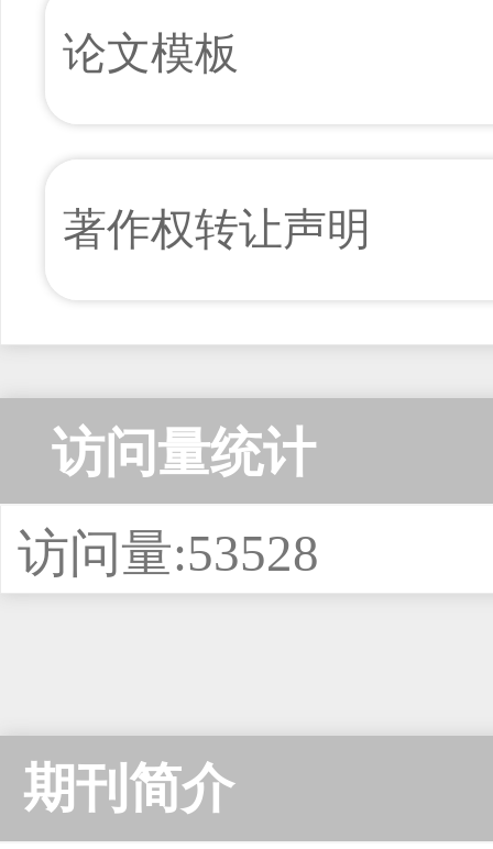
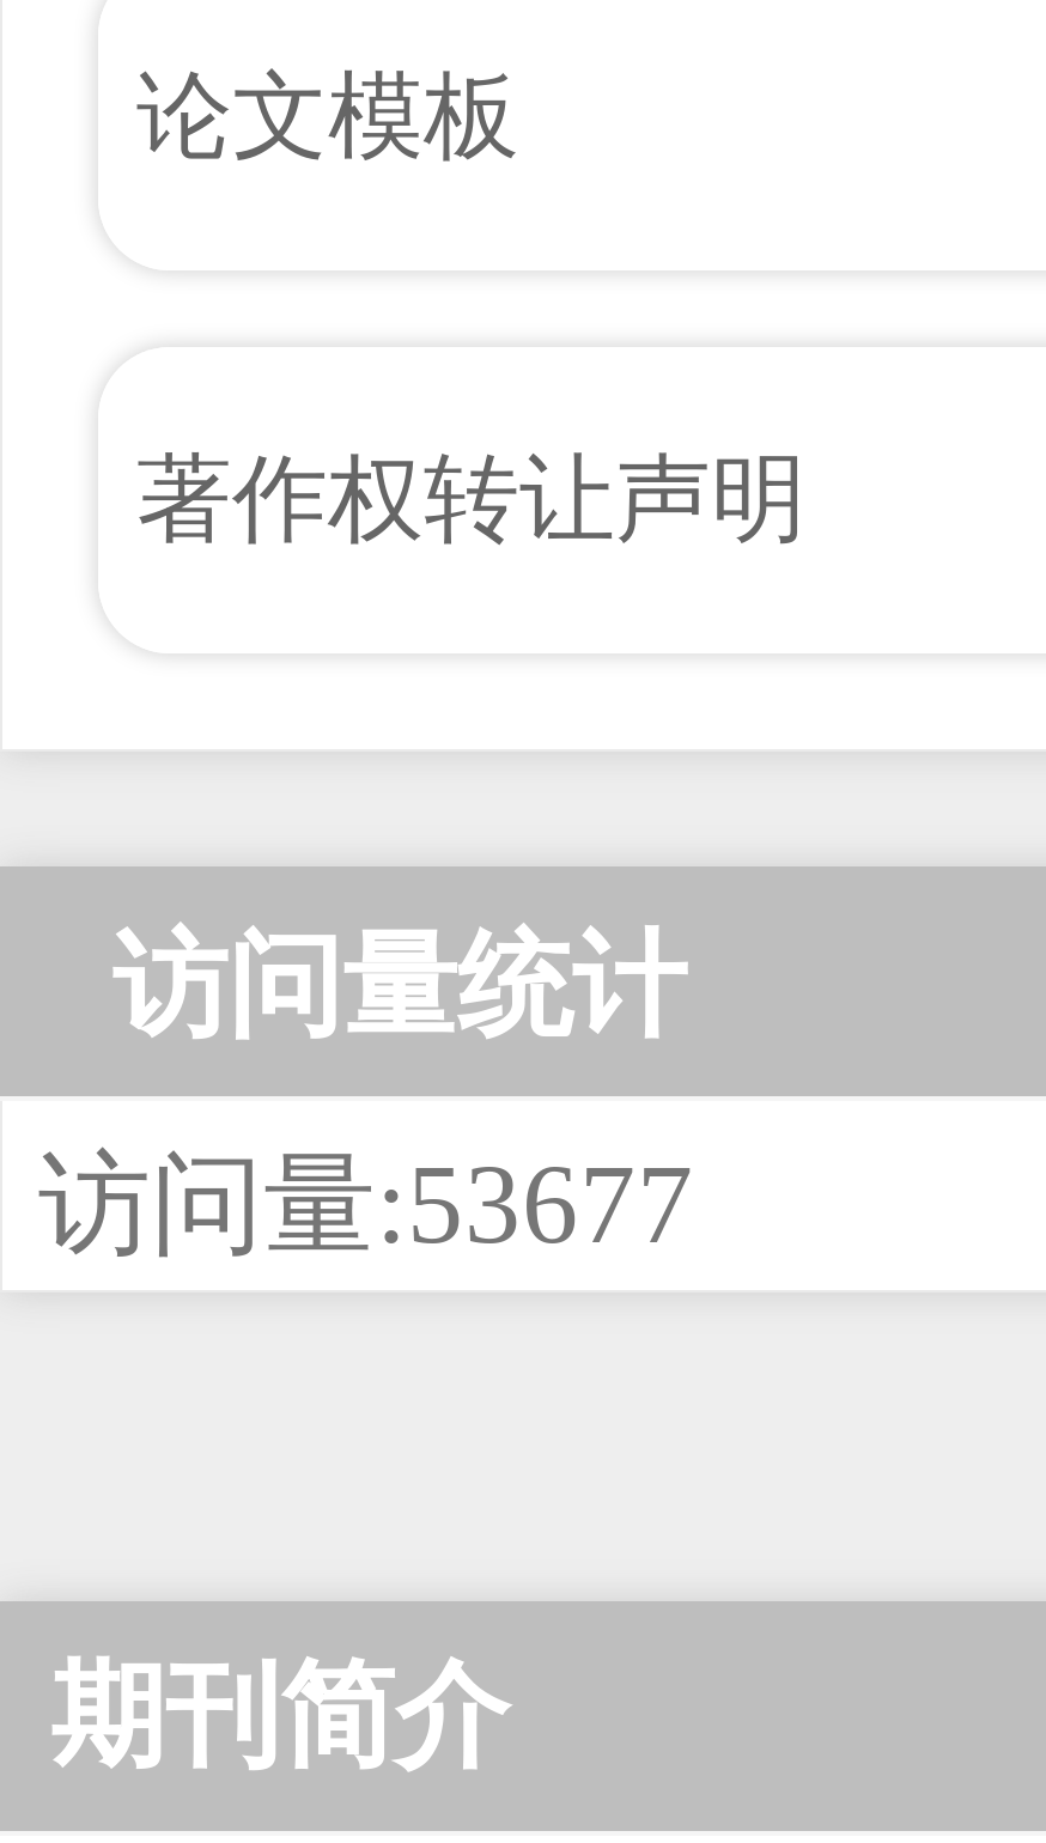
[18,525,319,582] 访问量:53528 -> [38,1142,694,1266] 访问量:53677

